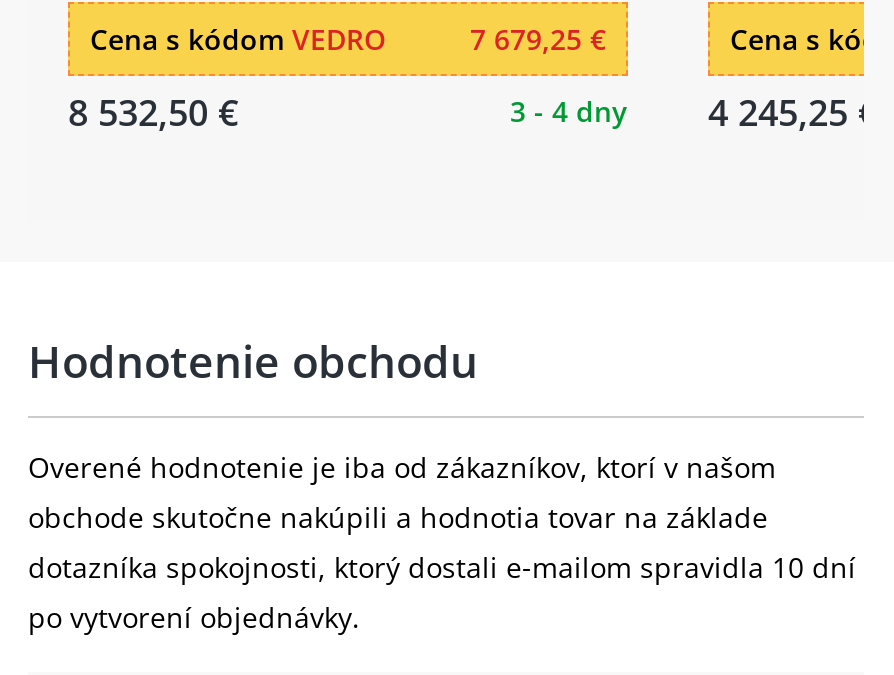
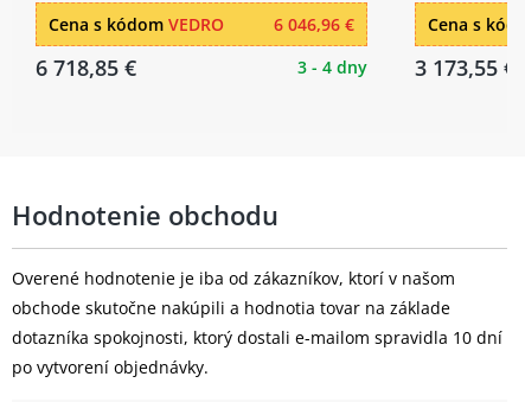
[470,20,606,58] 7 679,25 € -> [274,13,354,36] 6 046,96 €
[68,88,238,136] 8 532,50 € -> [36,54,136,82] 6 718,85 €
[708,88,878,136] 4 245,25 € -> [415,54,516,82] 3 173,55 €

